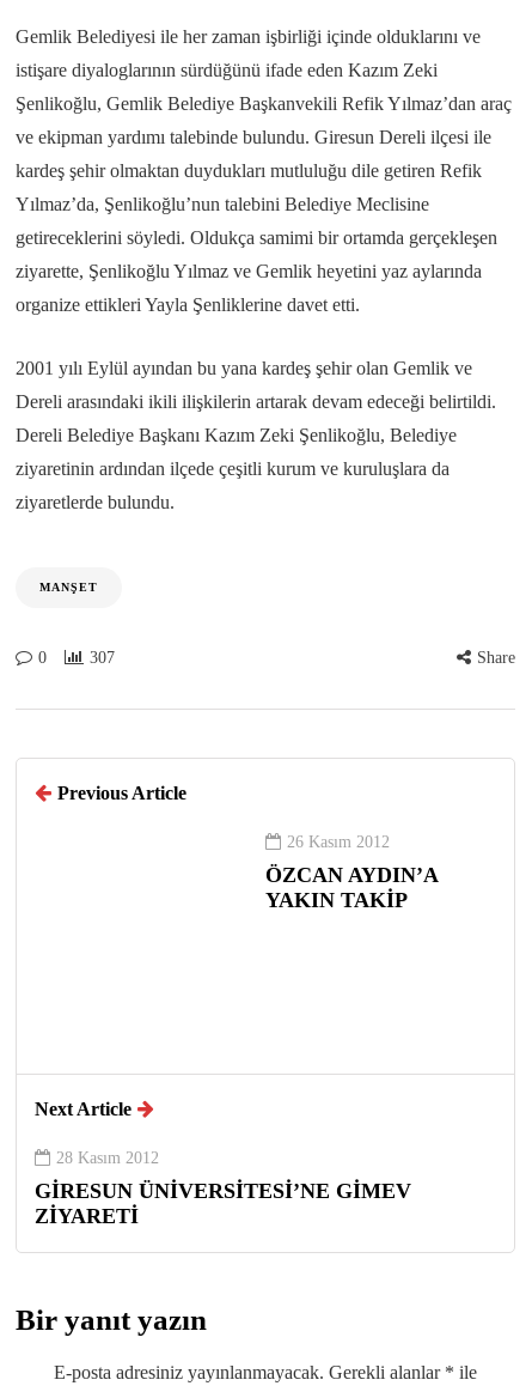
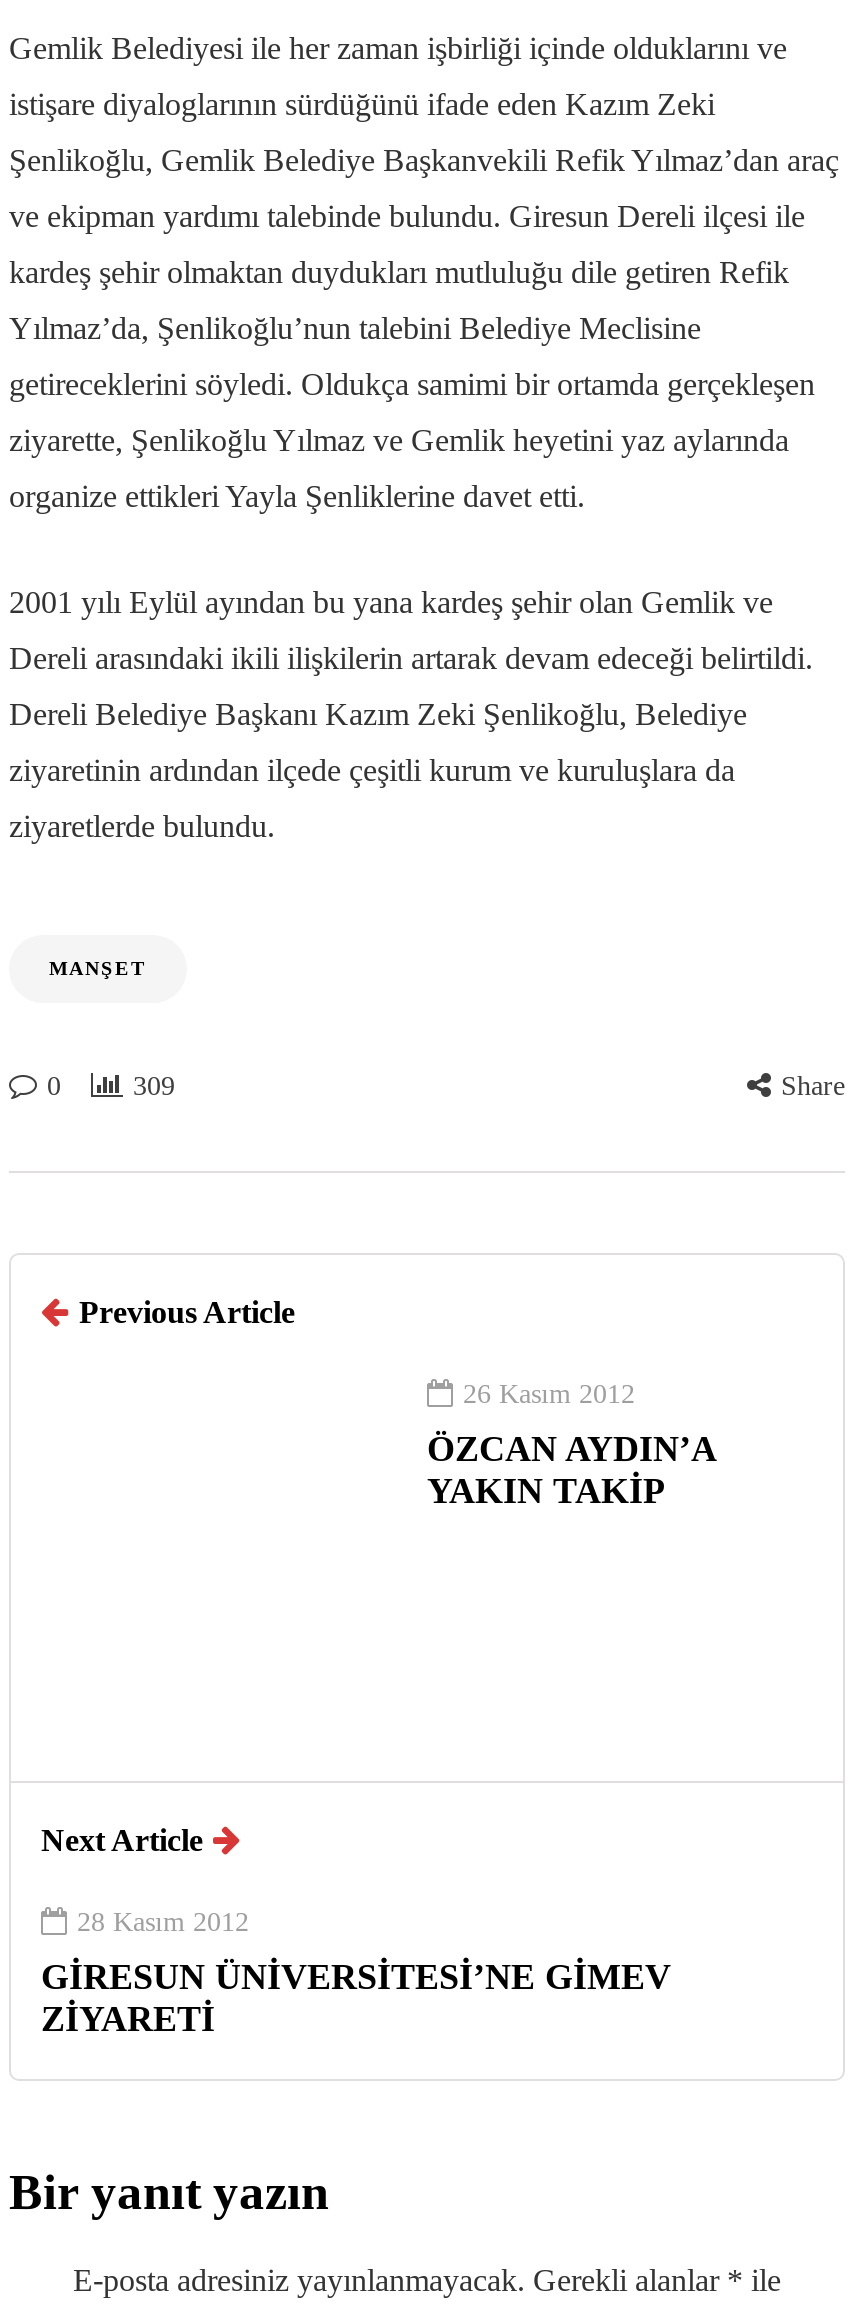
[90,649,115,667] 307 -> [133,1072,175,1102] 309

